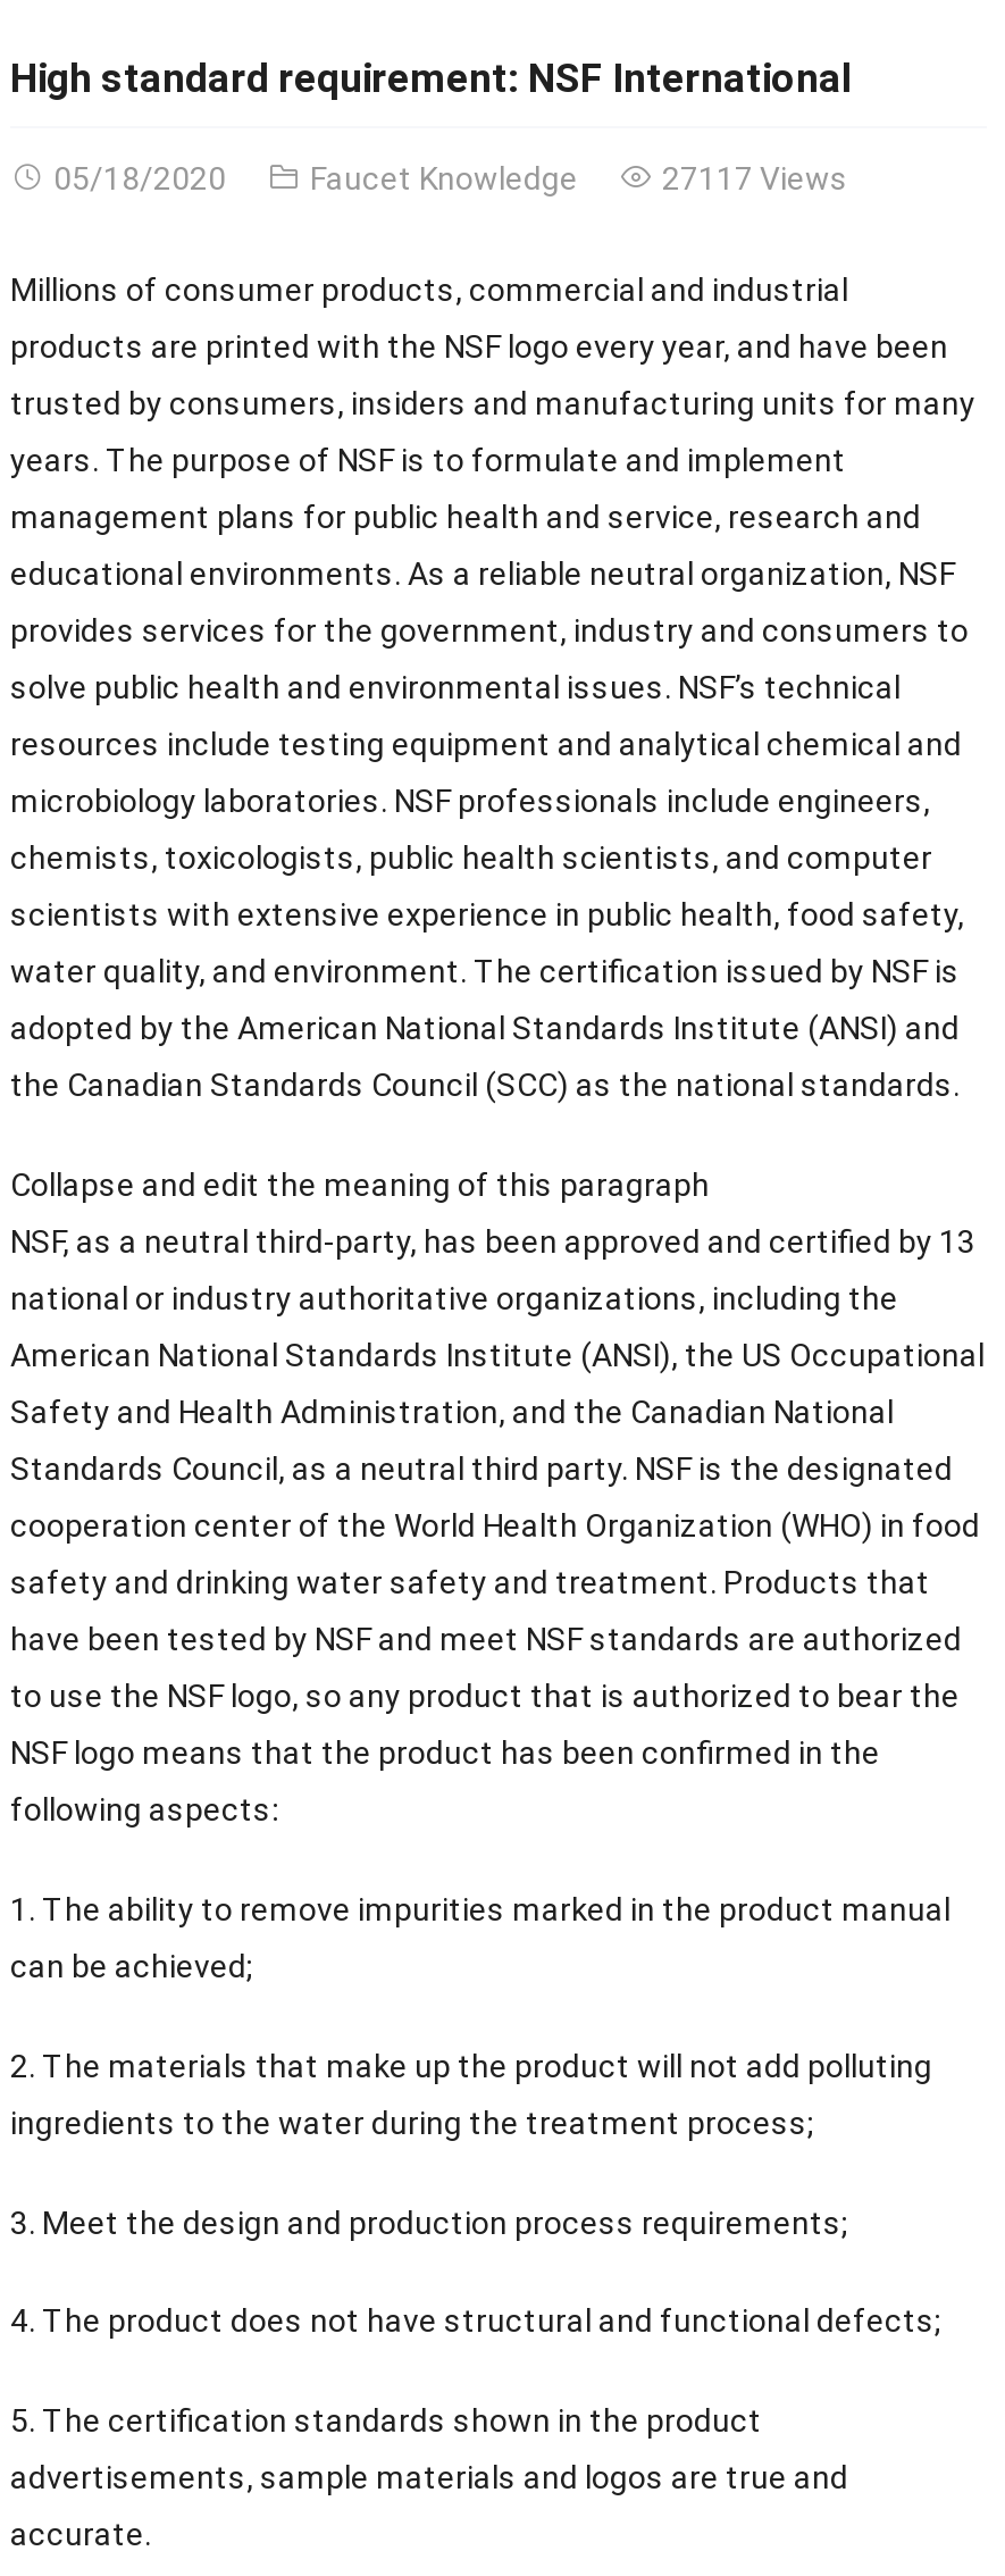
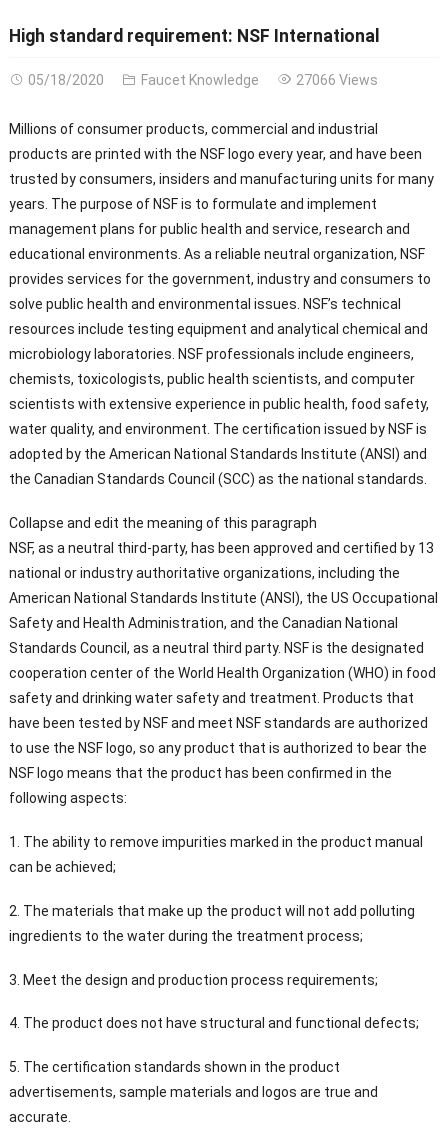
[662,160,848,196] 27117 Views -> [296,72,378,88] 27066 Views

